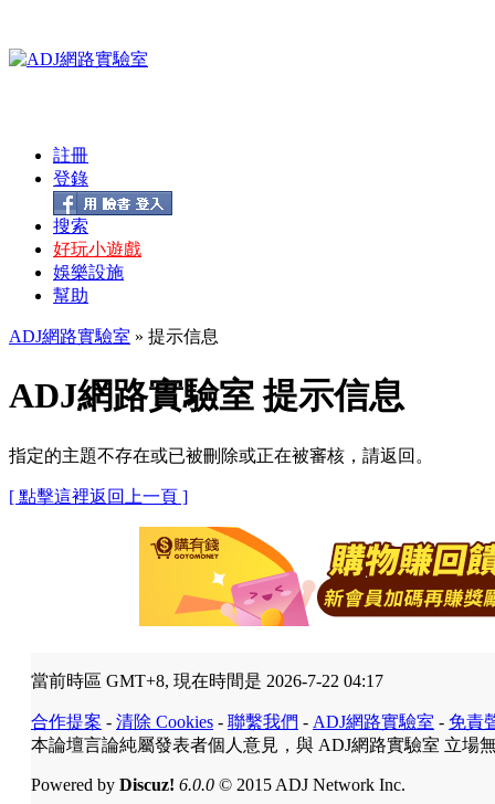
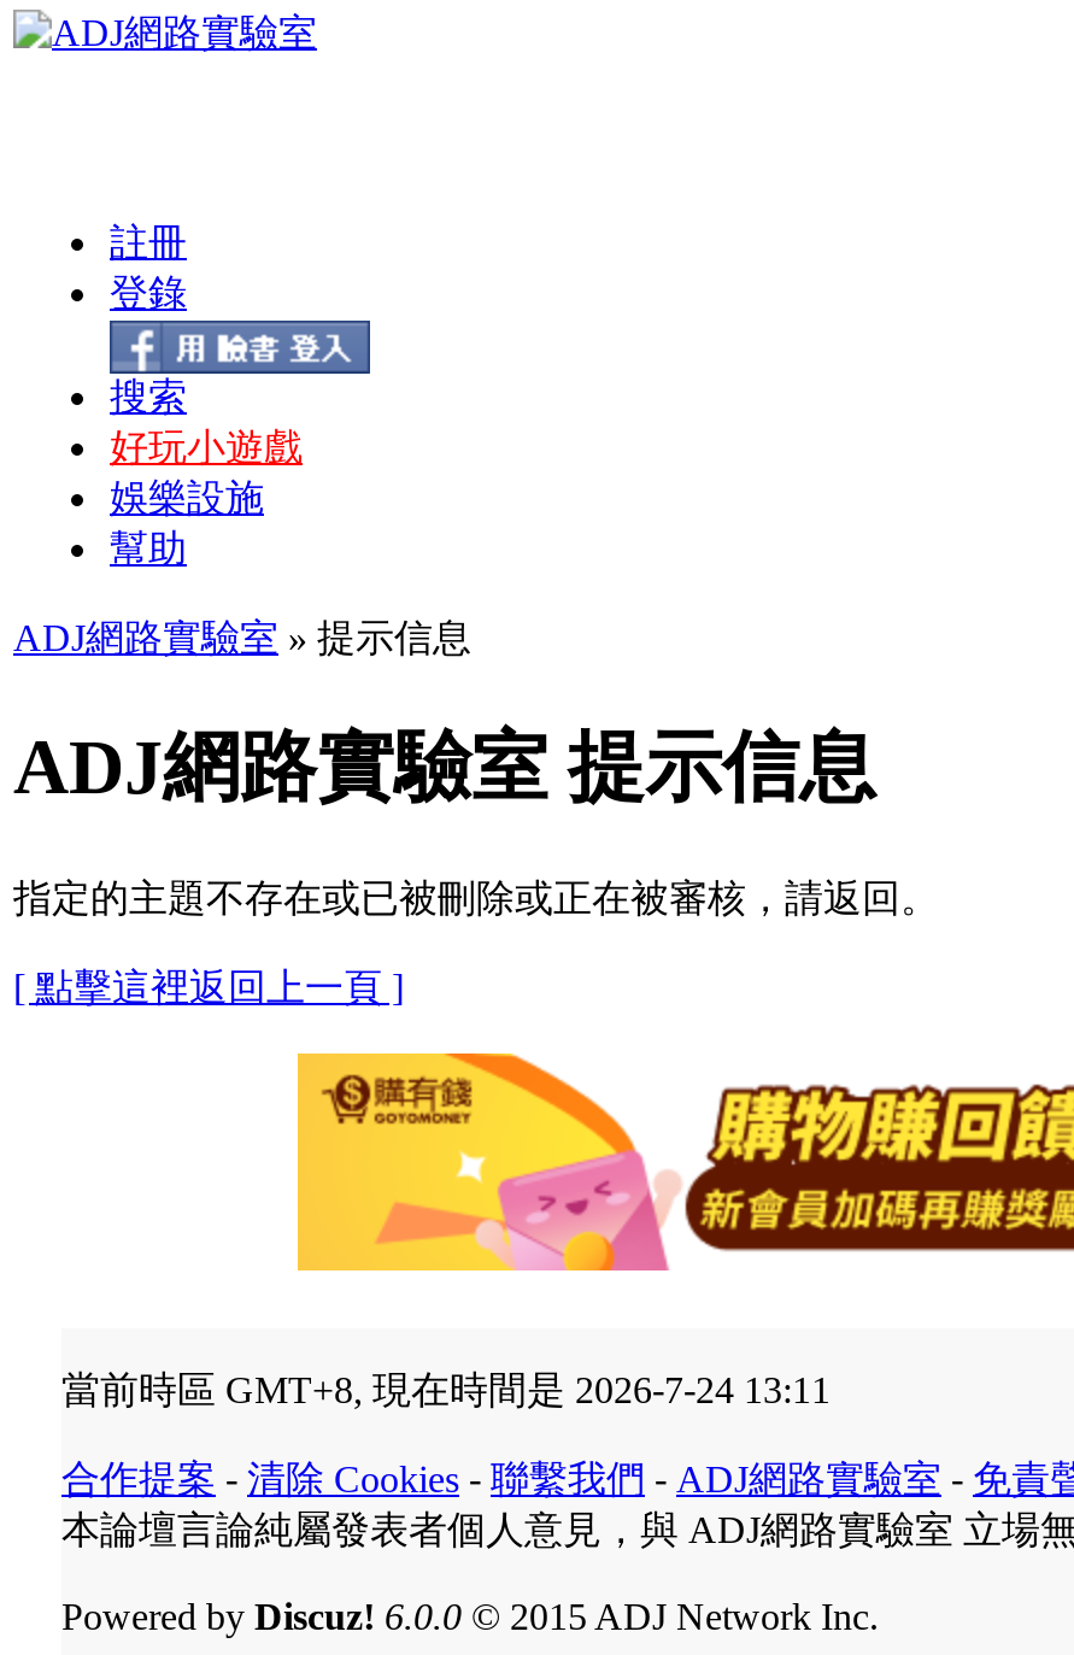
[31,671,383,690] 當前時區 GMT+8, 現在時間是 2026-7-22 04:17 -> [61,1369,831,1410] 當前時區 GMT+8, 現在時間是 2026-7-24 13:11

